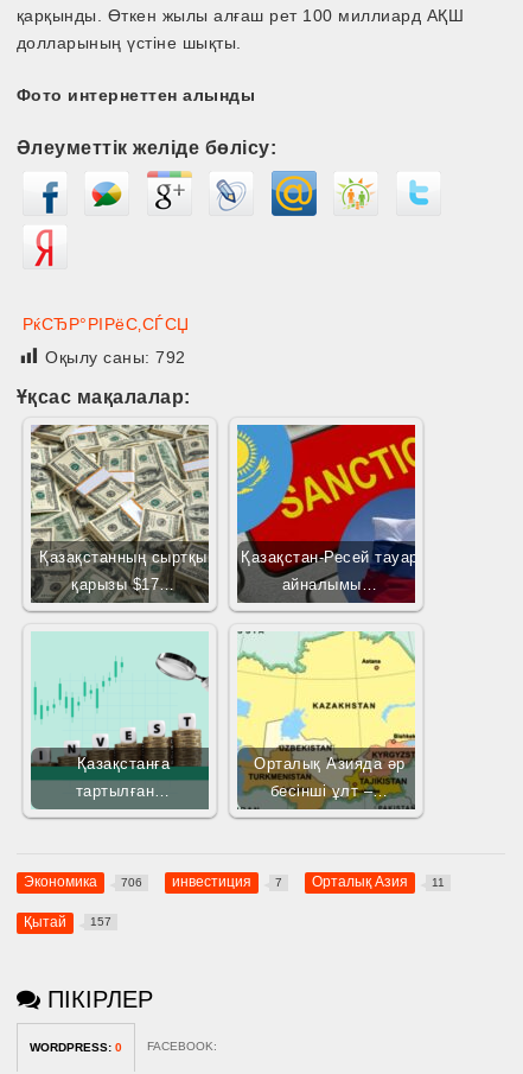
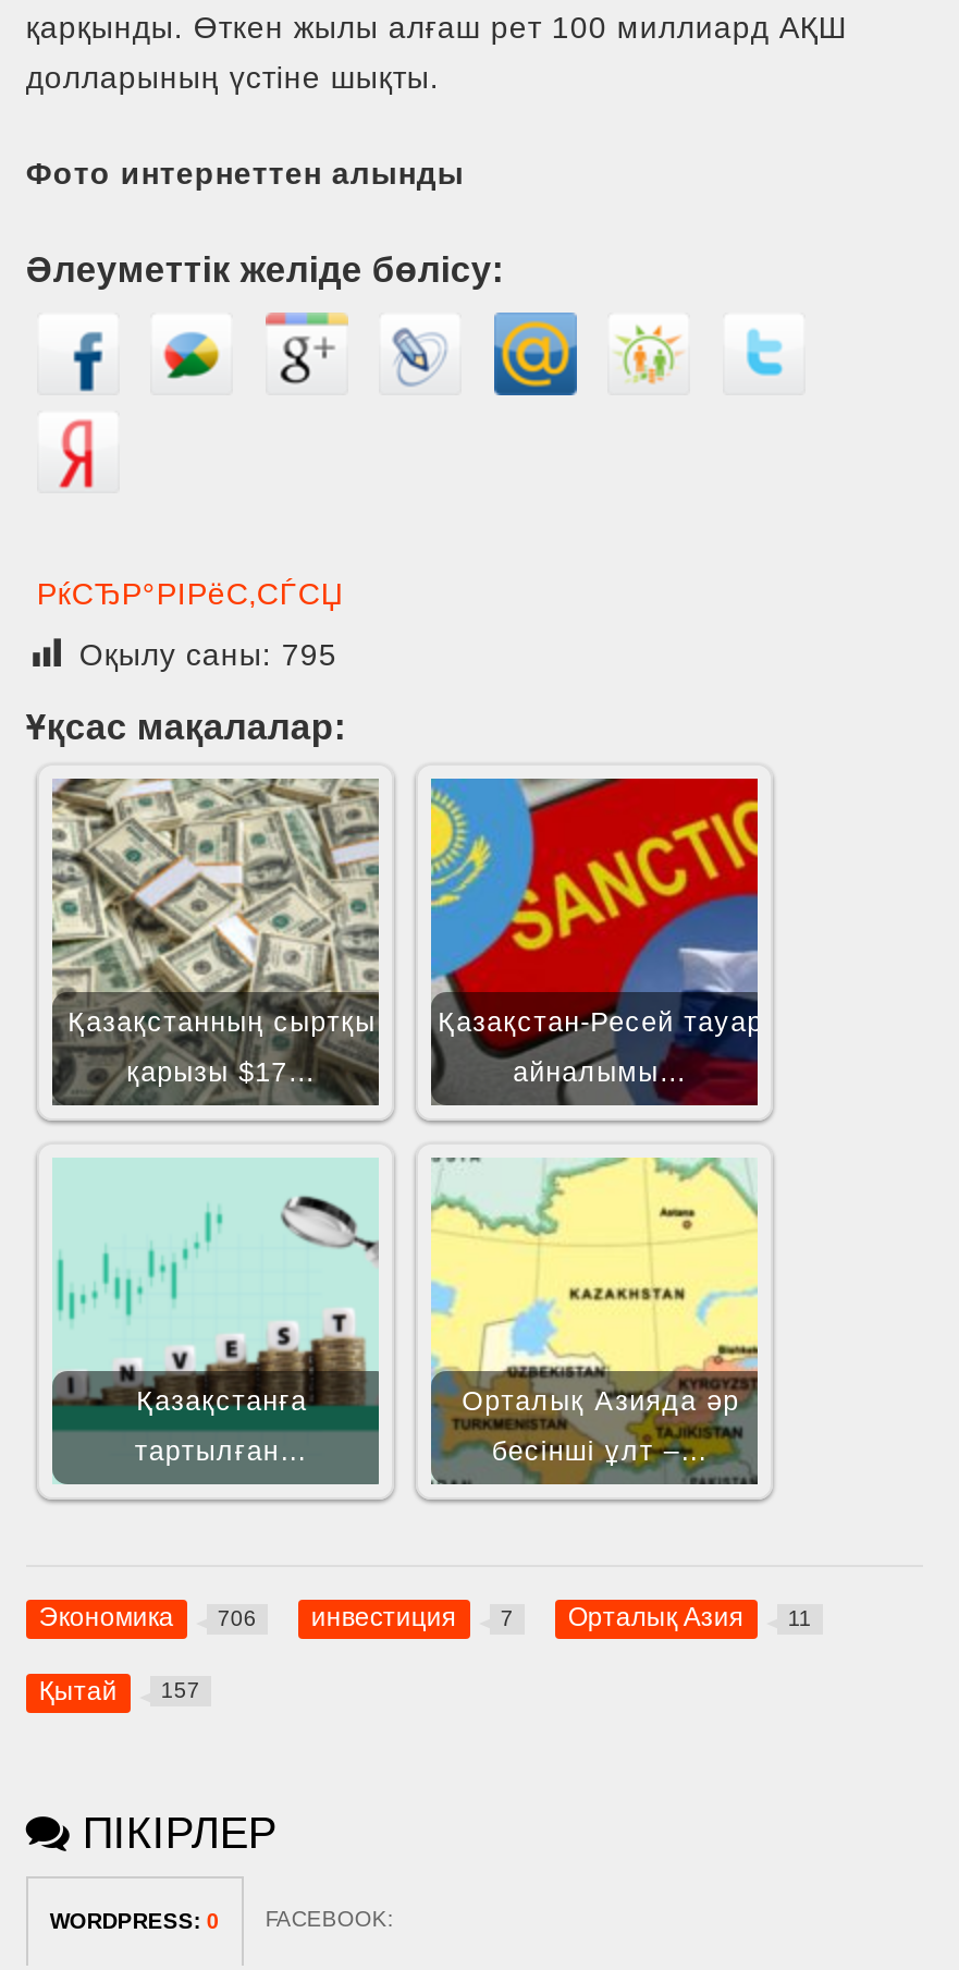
[46,348,186,367] Оқылу саны: 792 -> [79,637,337,672] Оқылу саны: 795

